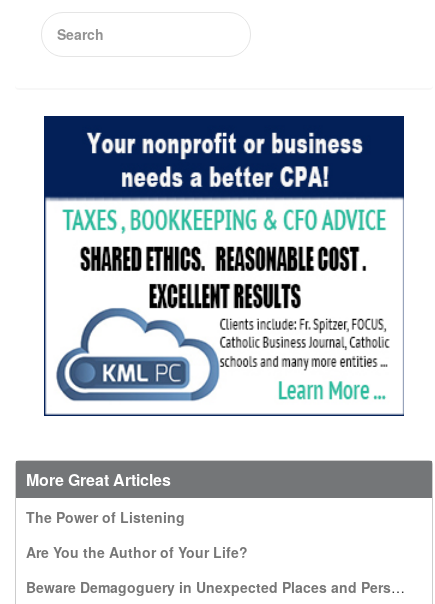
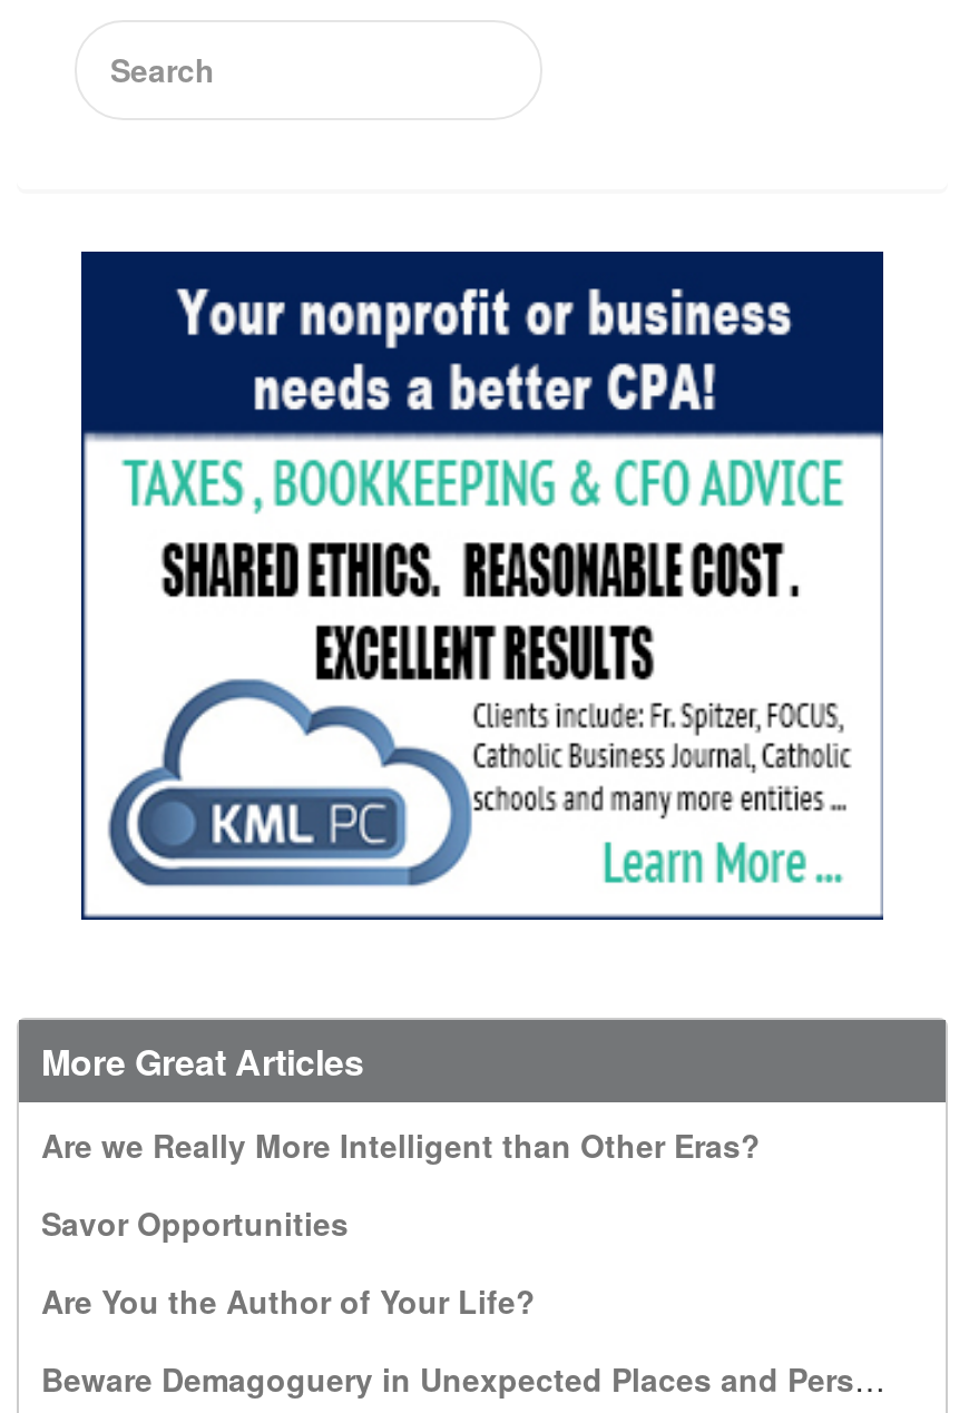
[26,507,185,527] The Power of Listening -> [41,1122,761,1244] Are we Really More Intelligent than Other Eras? | Savor Opportunities

